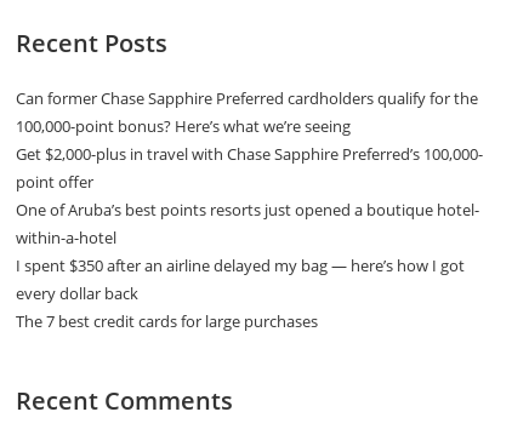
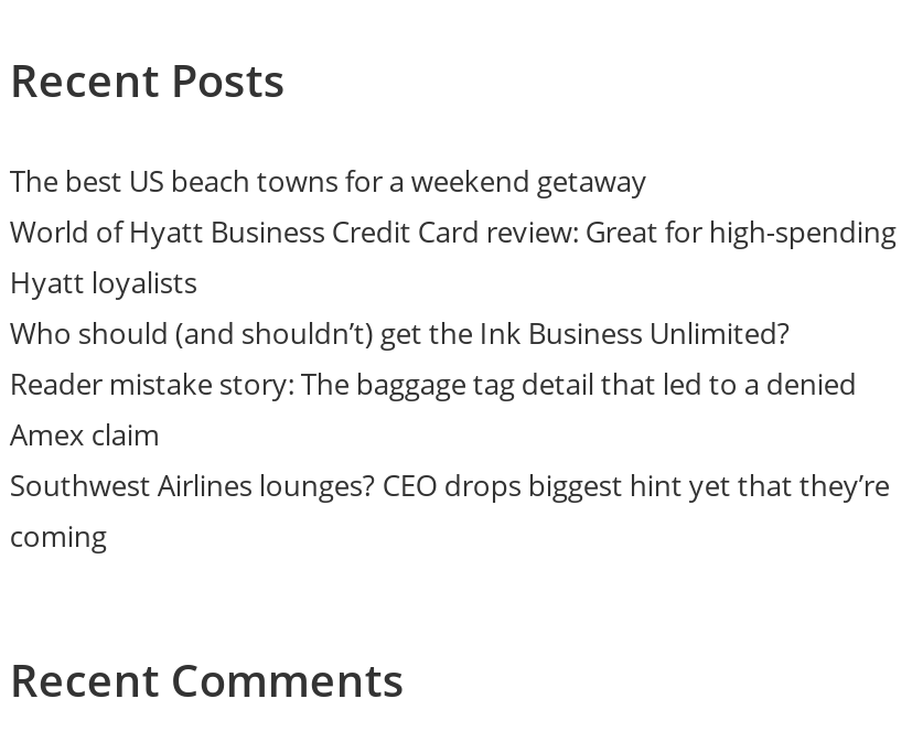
[16,88,483,332] Can former Chase Sapphire Preferred cardholders qualify for the | 100,000-point bonus? Here’s what we’re seeing | Get $2,000-plus in travel with Chase Sapphire Preferred’s 100,000- | point offer | One of Aruba’s best points resorts just opened a boutique hotel- | within-a-hotel | I spent $350 after an airline delayed my bag — here’s how I got | every dollar back | The 7 best credit cards for large purchases -> [10,162,896,556] The best US beach towns for a weekend getaway | World of Hyatt Business Credit Card review: Great for high-spending | Hyatt loyalists | Who should (and shouldn’t) get the Ink Business Unlimited? | Reader mistake story: The baggage tag detail that led to a denied | Amex claim | Southwest Airlines lounges? CEO drops biggest hint yet that they’re | coming

